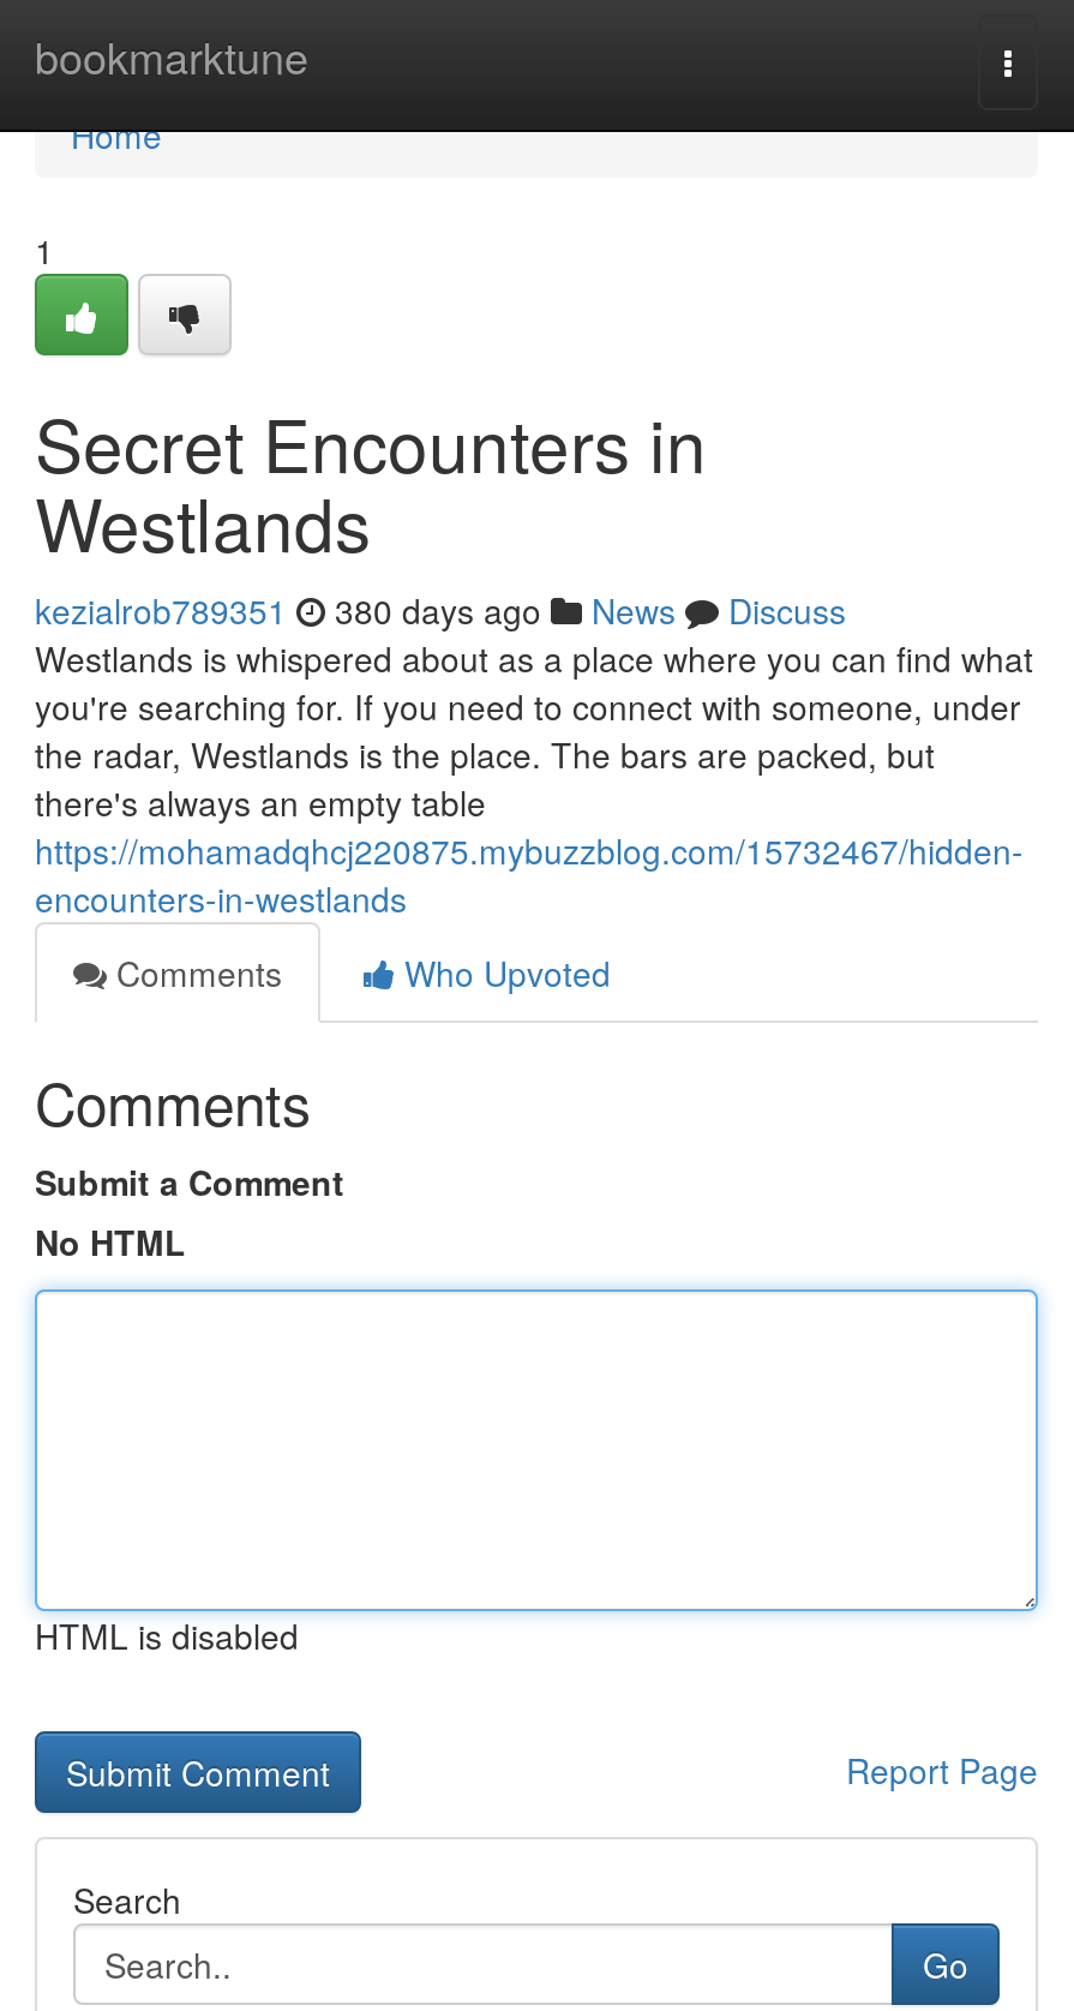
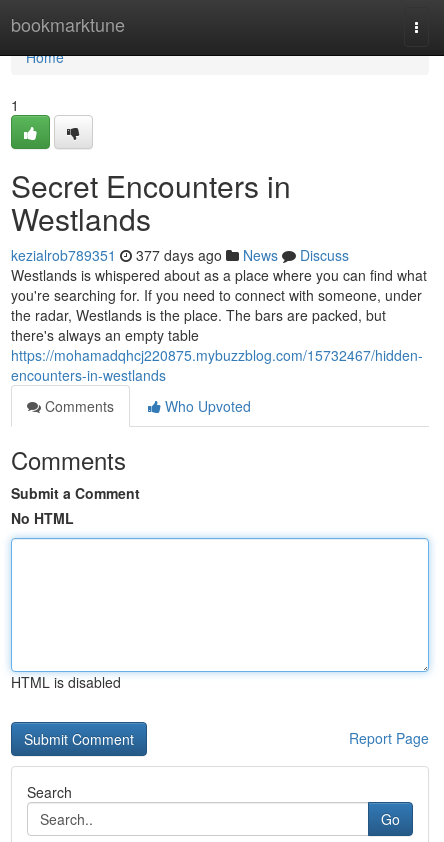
[35,586,846,634] kezialrob789351 380 days ago News Discuss -> [11,245,349,265] kezialrob789351 377 days ago News Discuss

